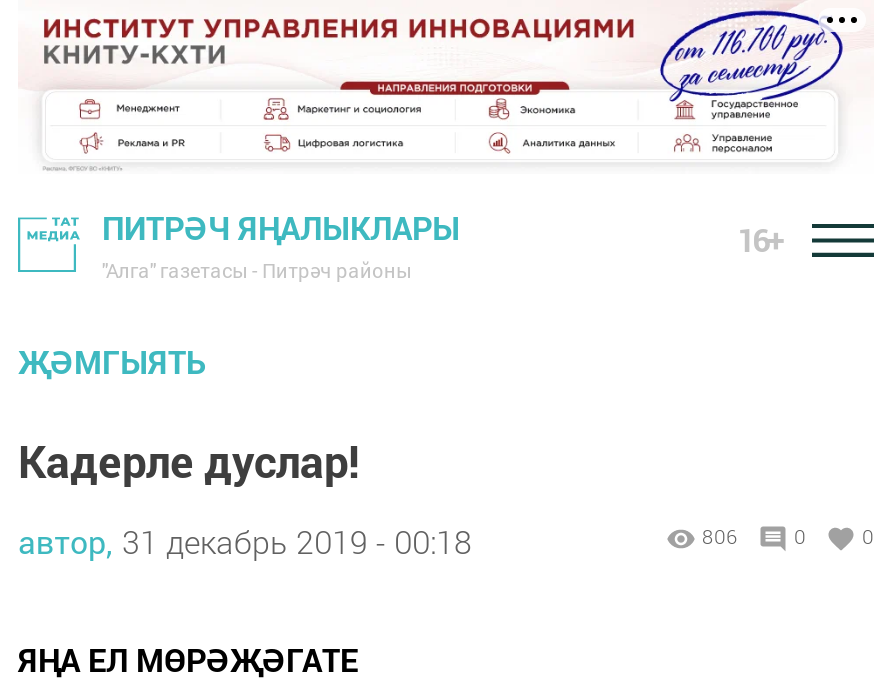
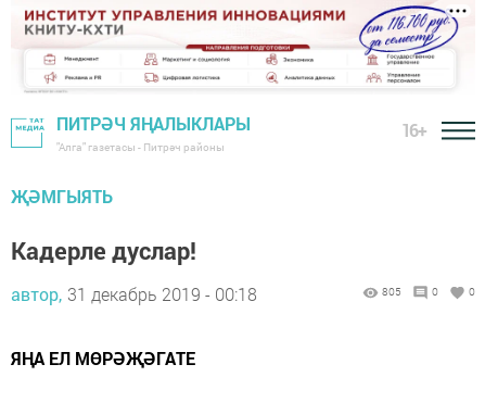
[702,525,738,551] 806 -> [382,285,401,299] 805

